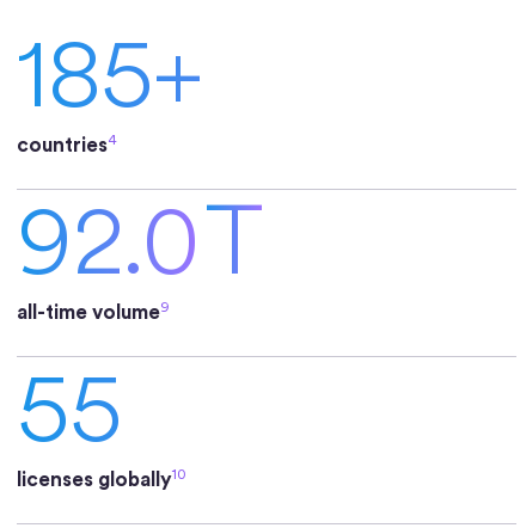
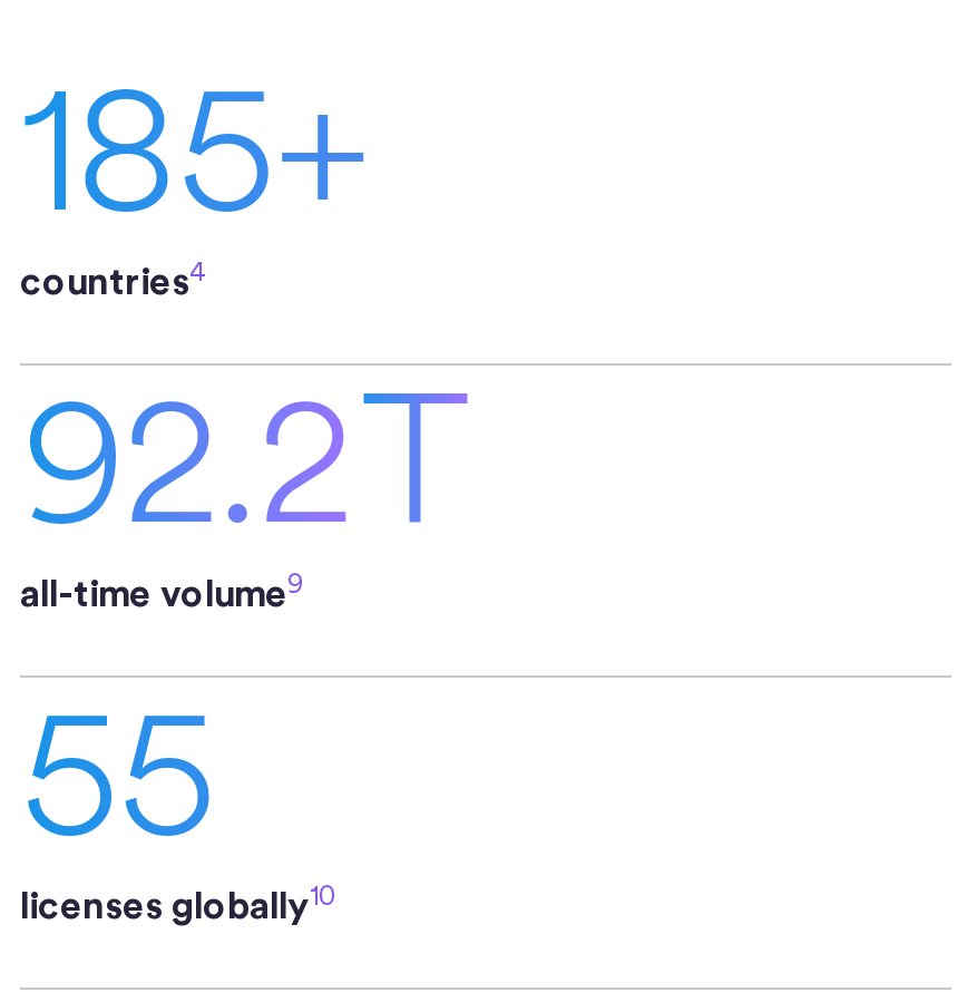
[17,181,262,298] 92.0 T -> [20,349,469,567] 92.2 T

